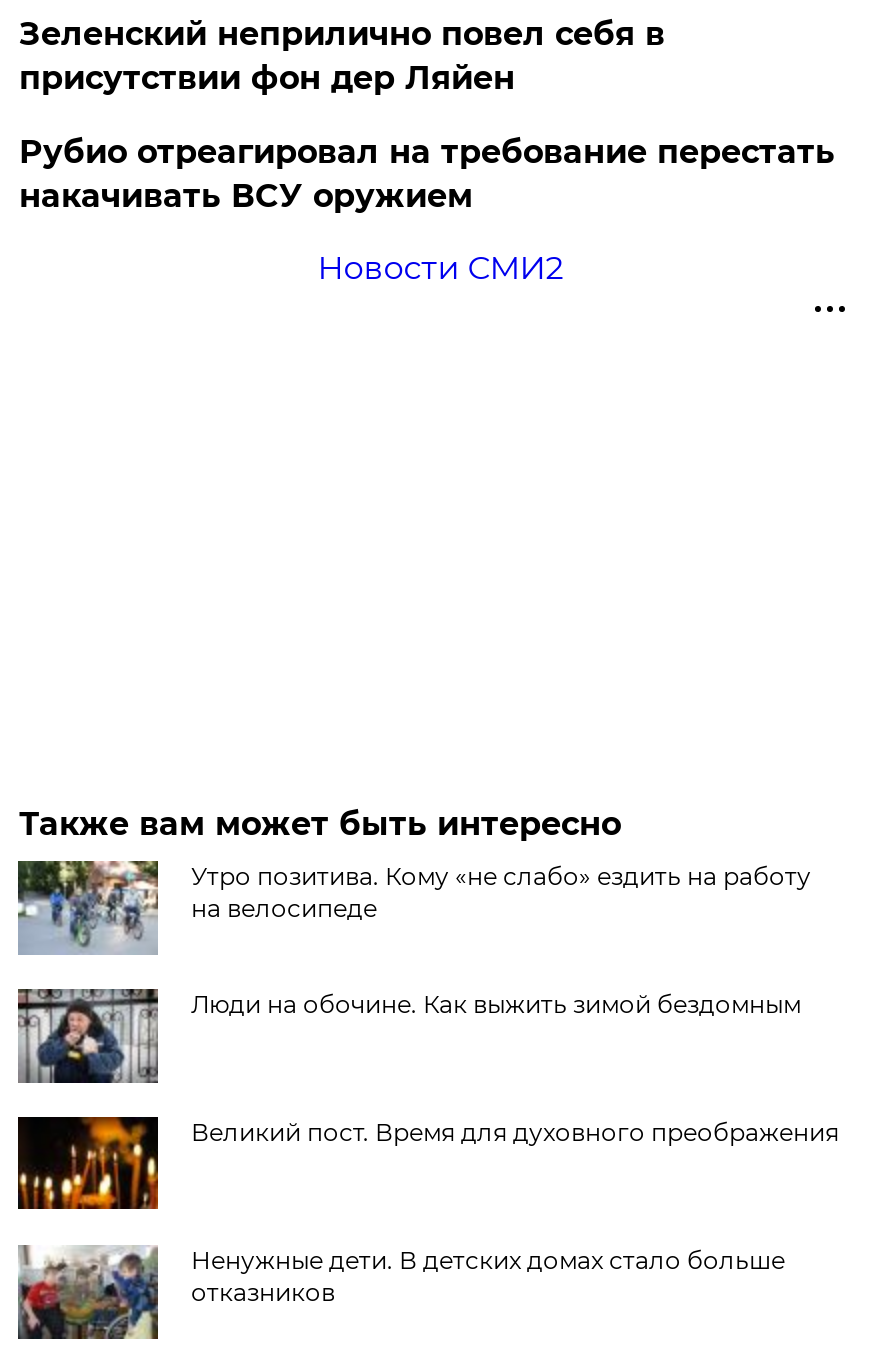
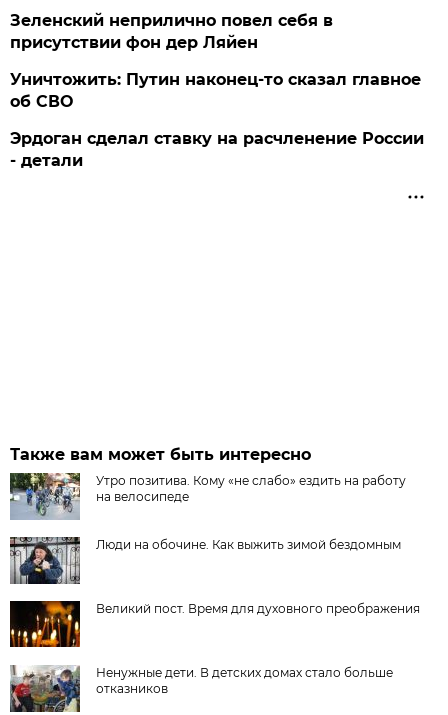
[19,133,835,215] Рубио отреагировал на требование перестать | накачивать ВСУ оружием -> [10,70,421,111] Уничтожить: Путин наконец-то сказал главное | об СВО
[317,249,563,287] Новости СМИ2 -> [10,129,424,170] Эрдоган сделал ставку на расчленение России | - детали

